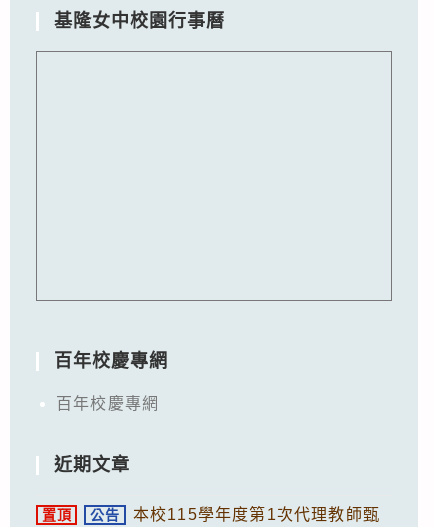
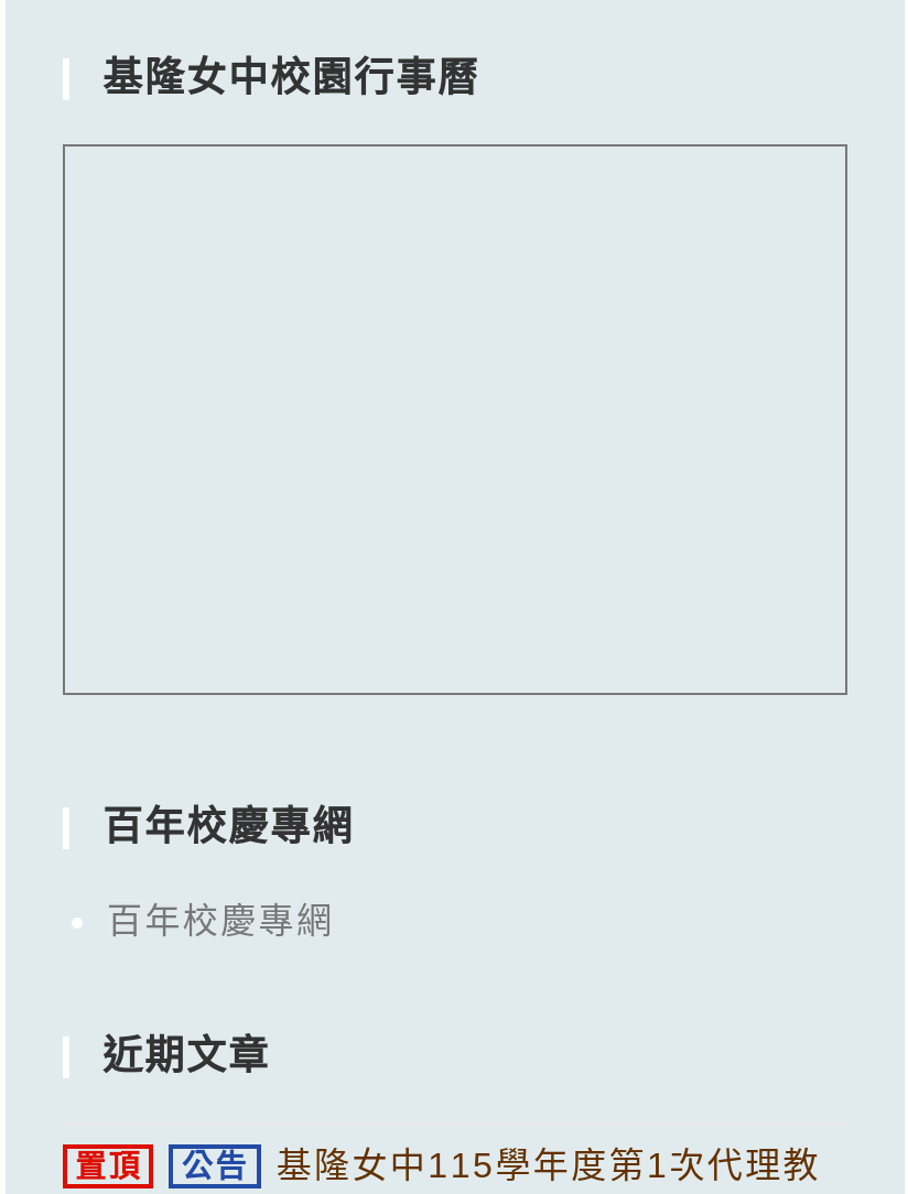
[133,506,380,523] 本校115學年度第1次代理教師甄 -> [276,1147,821,1185] 基隆女中115學年度第1次代理教

